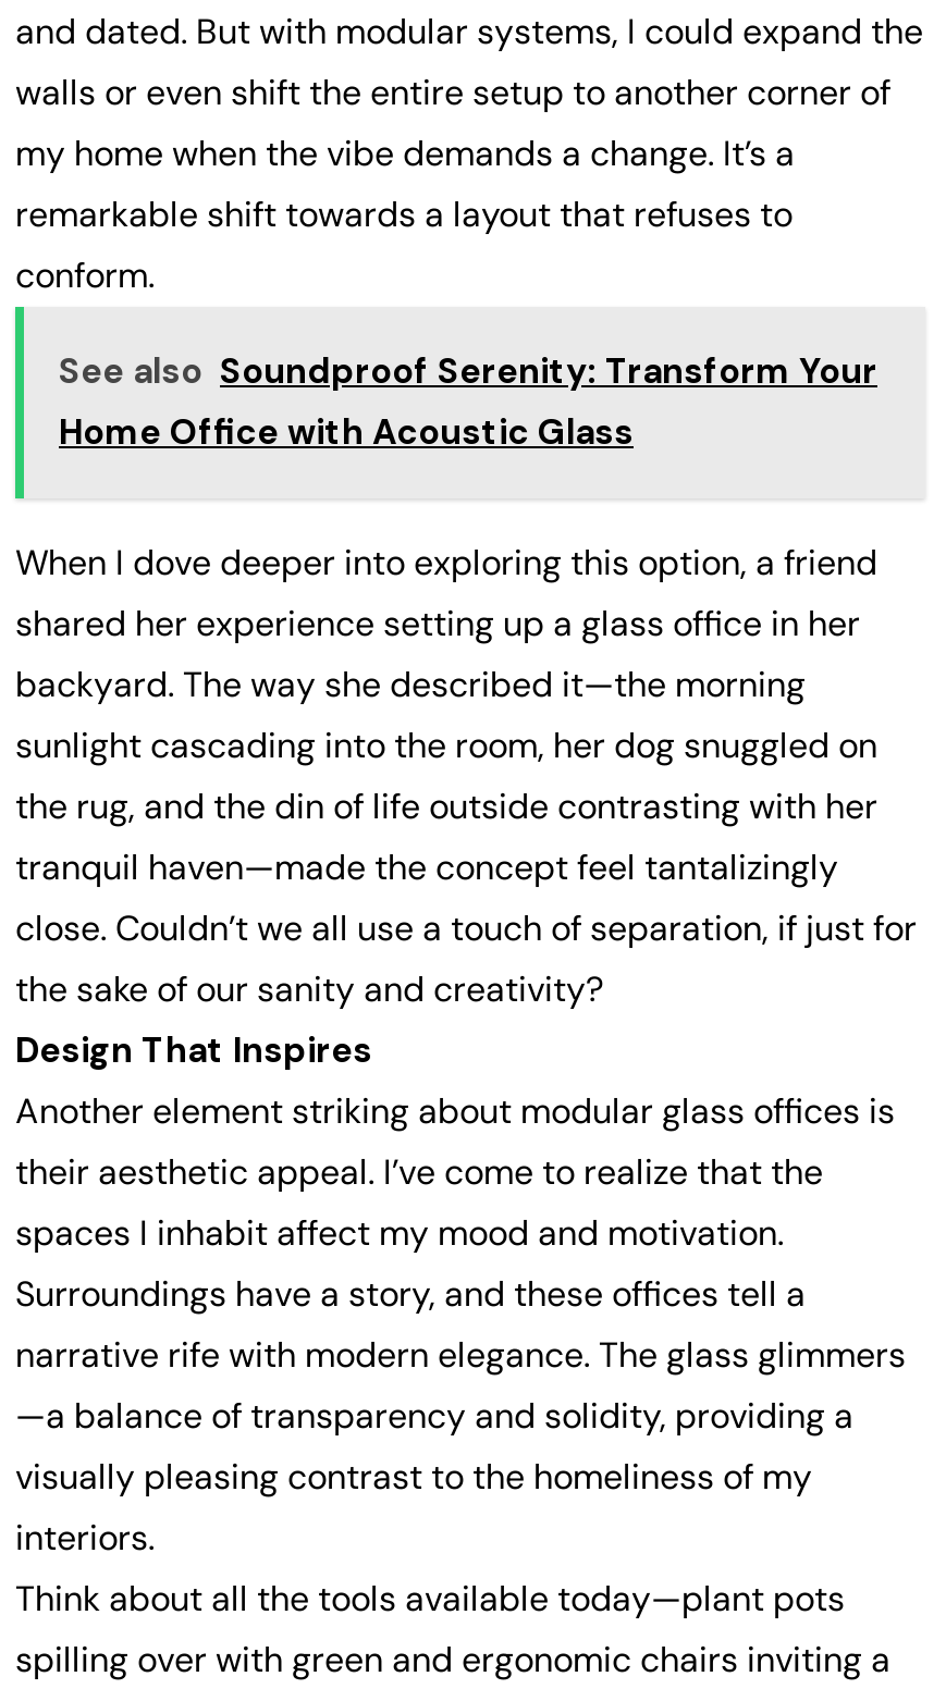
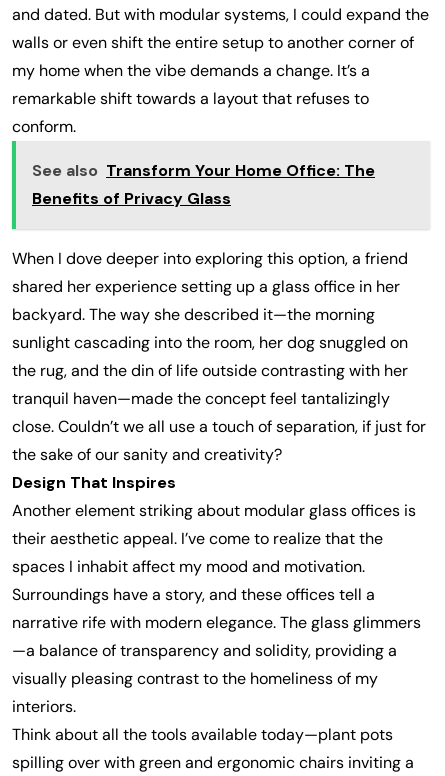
[59,347,877,454] See also Soundproof Serenity: Transform Your | Home Office with Acoustic Glass -> [32,160,375,209] See also Transform Your Home Office: The | Benefits of Privacy Glass

